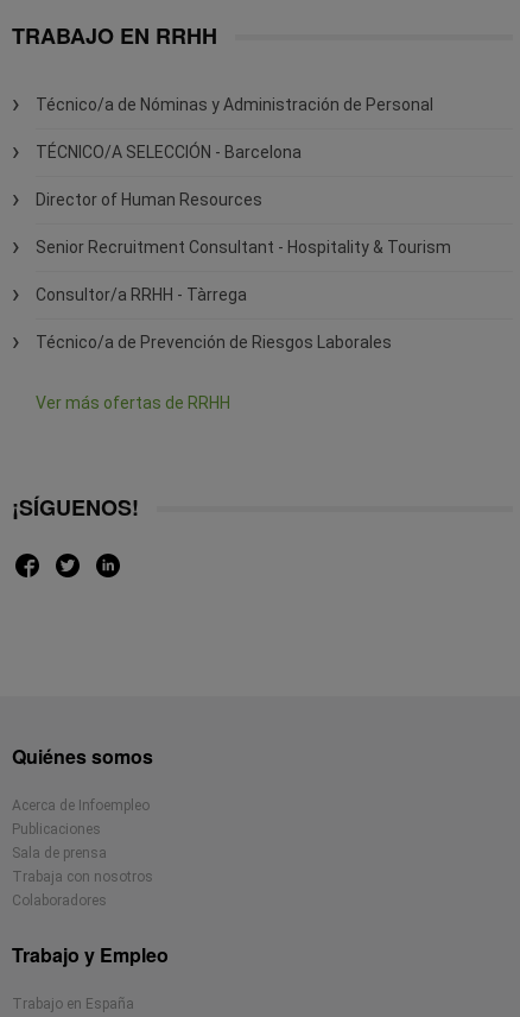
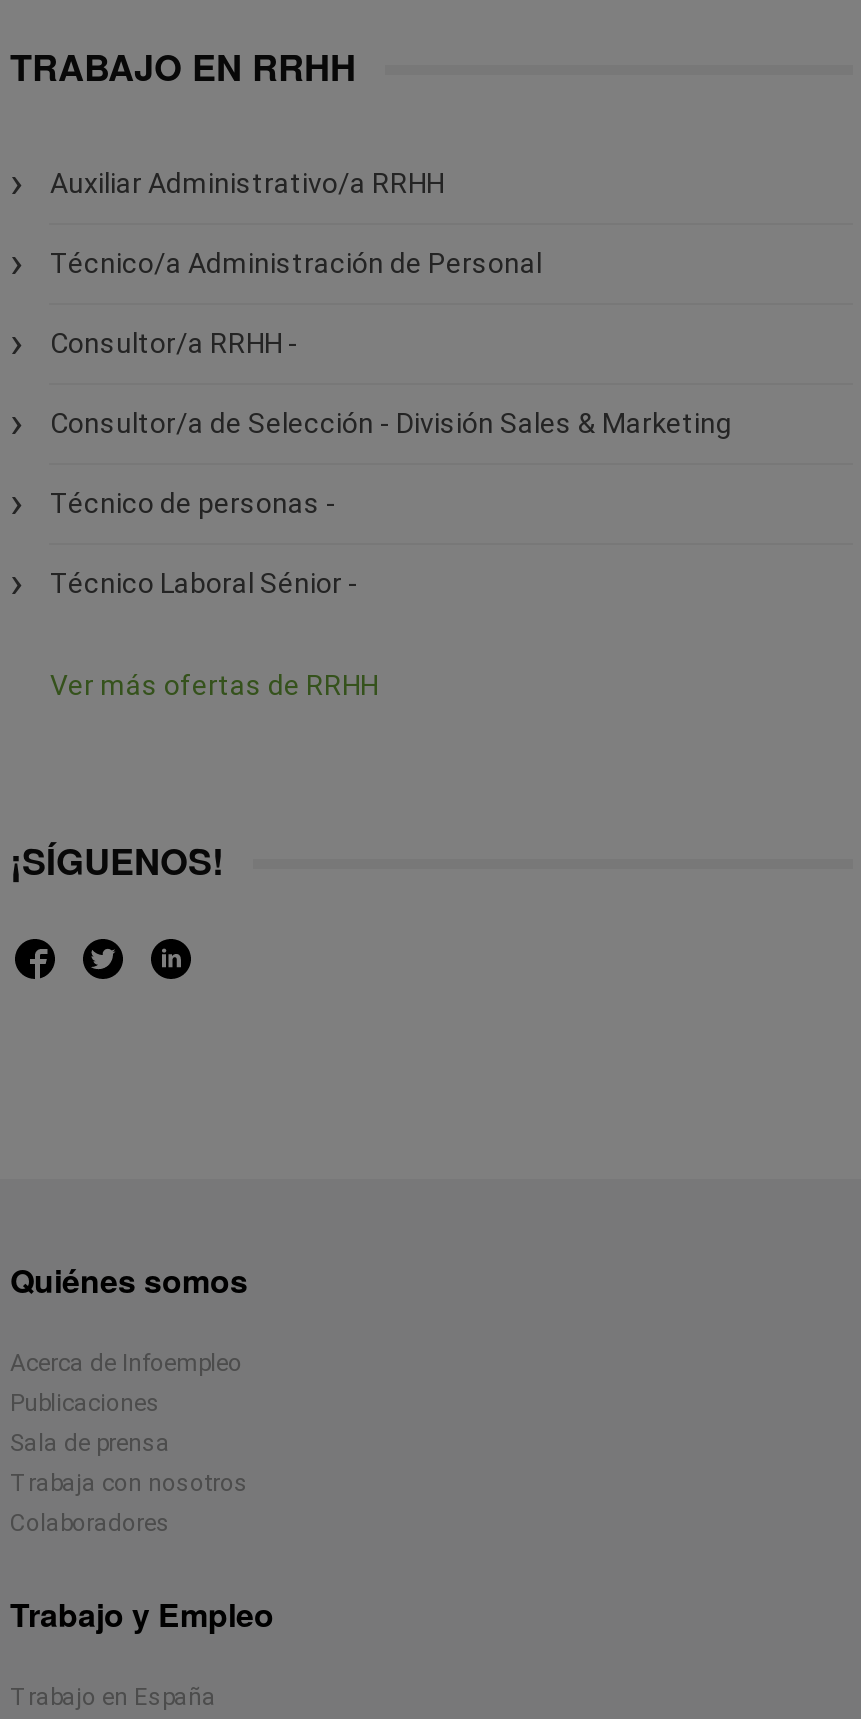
[36,95,434,114] Técnico/a de Nóminas y Administración de Personal -> [50,167,444,199] Auxiliar Administrativo/a RRHH
[36,143,302,162] TÉCNICO/A SELECCIÓN - Barcelona -> [50,247,542,279] Técnico/a Administración de Personal
[36,190,263,209] Director of Human Resources -> [50,327,298,359] Consultor/a RRHH -
[36,238,452,257] Senior Recruitment Consultant - Hospitality & Tourism -> [50,407,732,439] Consultor/a de Selección - División Sales & Marketing
[36,285,247,304] Consultor/a RRHH - Tàrrega -> [50,487,336,519] Técnico de personas -
[36,333,392,352] Técnico/a de Prevención de Riesgos Laborales -> [50,567,358,599] Técnico Laboral Sénior -

